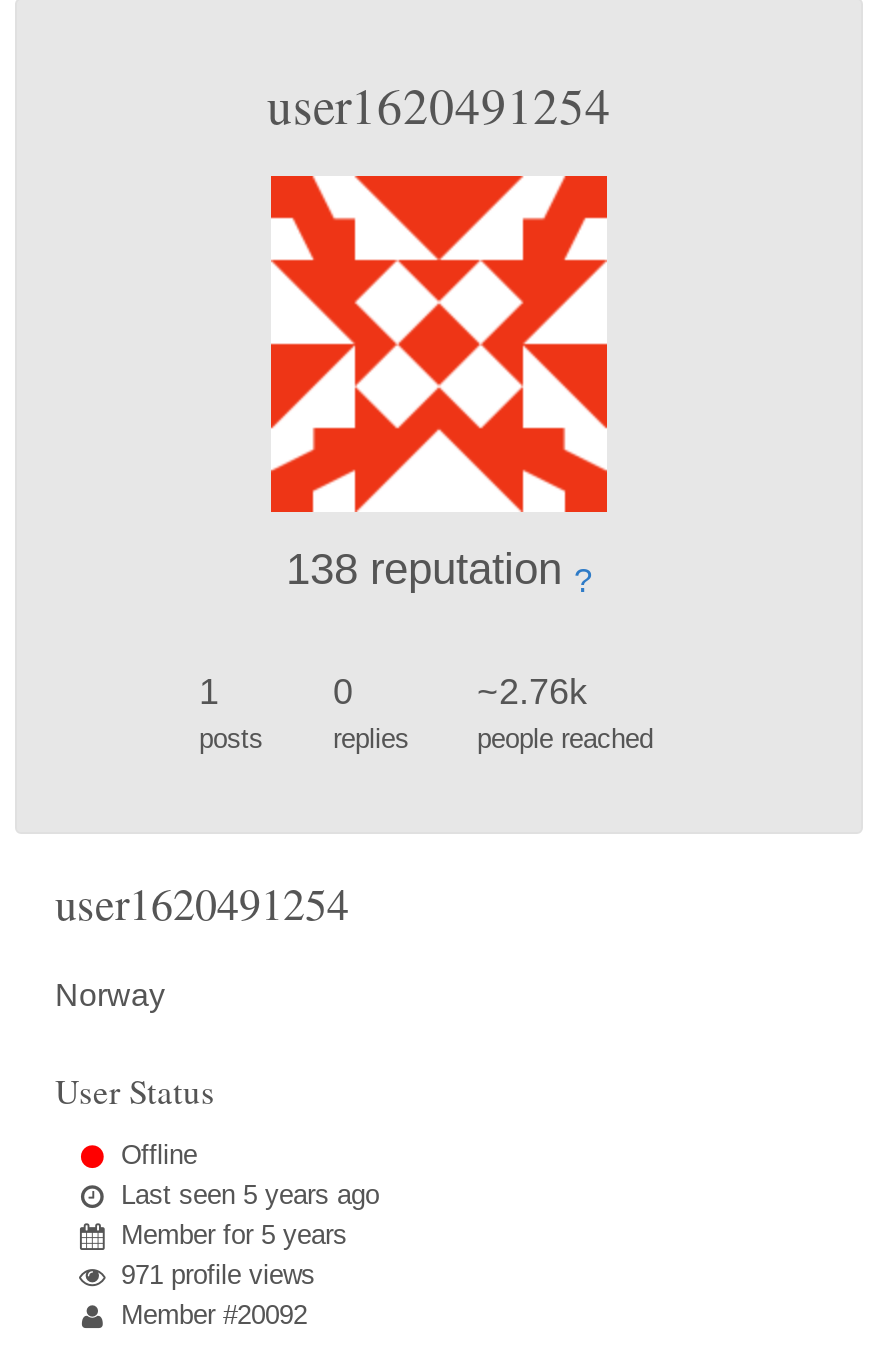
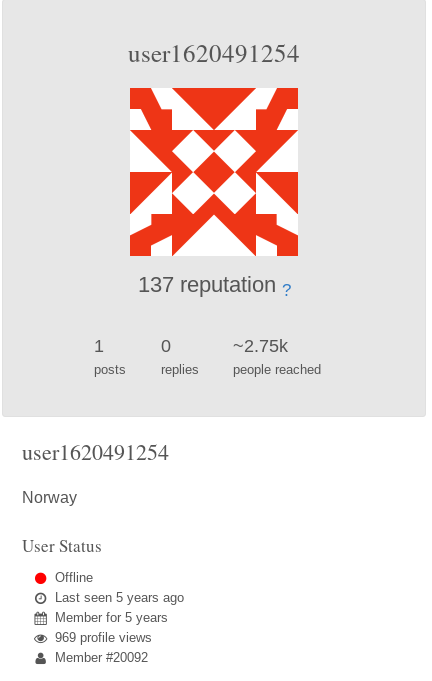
[286,543,592,597] 138 reputation? -> [137,271,290,299] 137 reputation?
[477,671,587,711] ~2.76k -> [233,335,288,355] ~2.75k
[121,1259,315,1289] 971 profile views -> [55,630,152,645] 969 profile views

